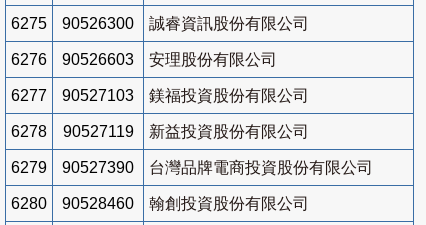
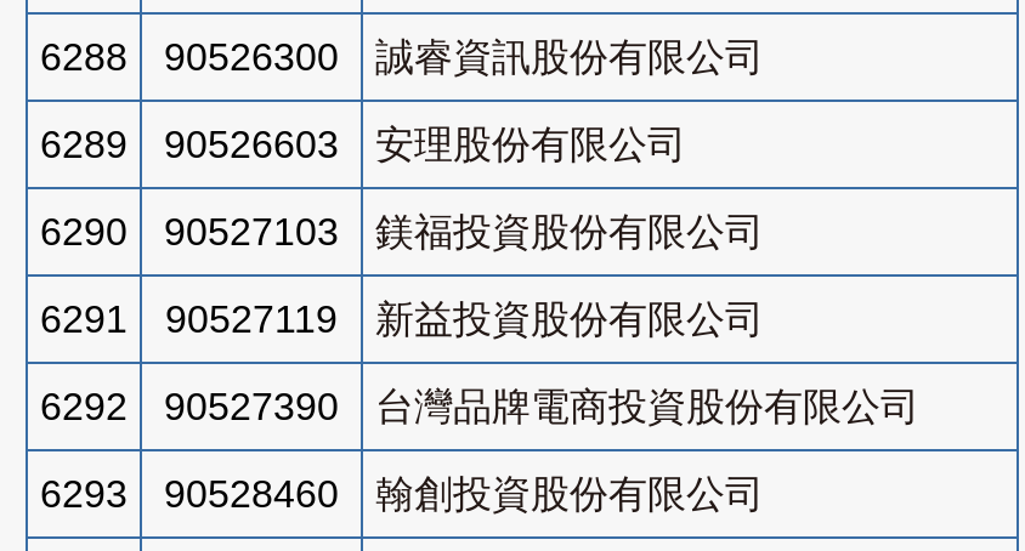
[11,15,309,32] 6275 90526300 誠睿資訊股份有限公司 -> [40,36,764,77] 6288 90526300 誠睿資訊股份有限公司
[11,51,277,68] 6276 90526603 安理股份有限公司 -> [40,124,686,165] 6289 90526603 安理股份有限公司
[11,87,309,104] 6277 90527103 鎂福投資股份有限公司 -> [40,211,764,252] 6290 90527103 鎂福投資股份有限公司
[11,123,309,140] 6278 90527119 新益投資股份有限公司 -> [40,298,764,340] 6291 90527119 新益投資股份有限公司
[11,159,373,176] 6279 90527390 台灣品牌電商投資股份有限公司 -> [40,386,919,427] 6292 90527390 台灣品牌電商投資股份有限公司
[11,195,309,212] 6280 90528460 翰創投資股份有限公司 -> [40,473,764,514] 6293 90528460 翰創投資股份有限公司

